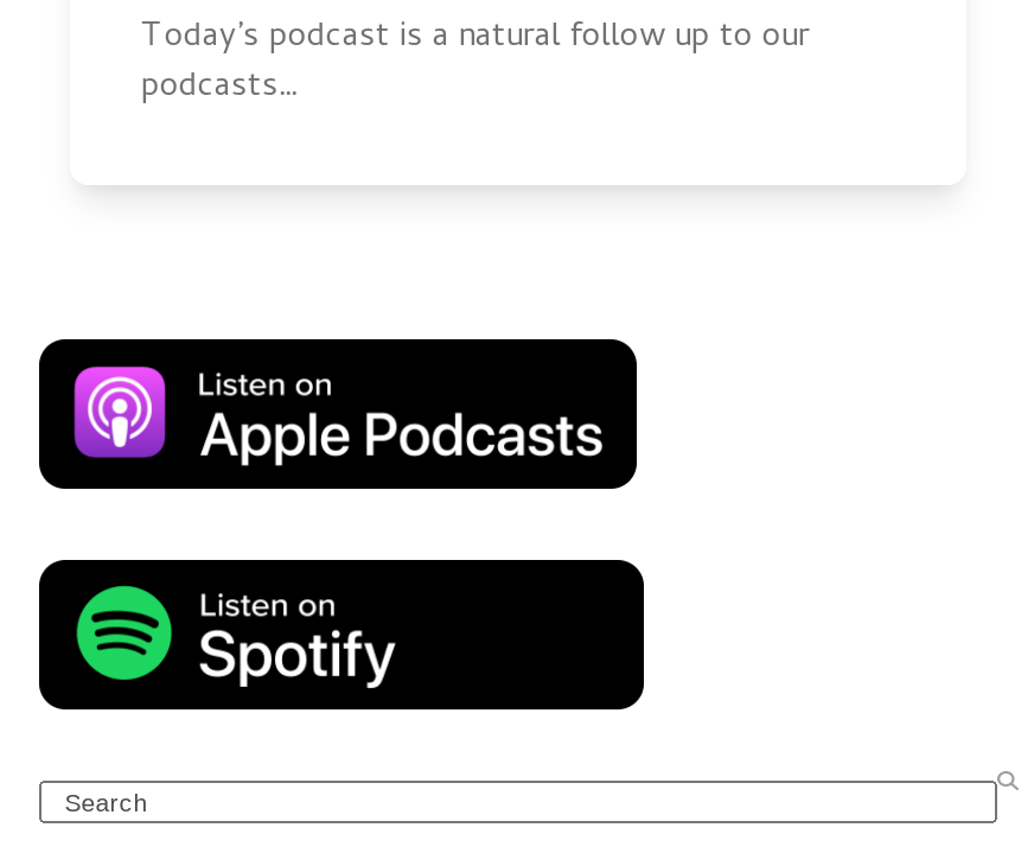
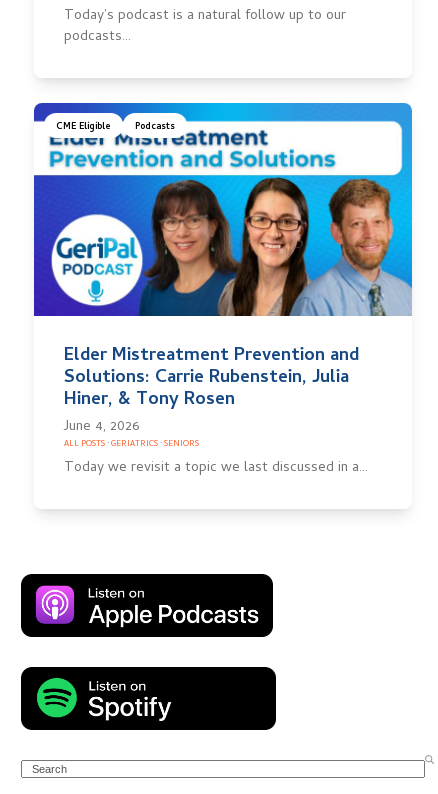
none -> [33,102,413,317] [image] | CME Eligible | Podcasts
none -> [64,341,368,479] Elder Mistreatment Prevention and | Solutions: Carrie Rubenstein, Julia | Hiner, & Tony Rosen | June 4, 2026 | ALL POSTS · GERIATRICS · SENIORS | Today we revisit a topic we last discussed in a…

